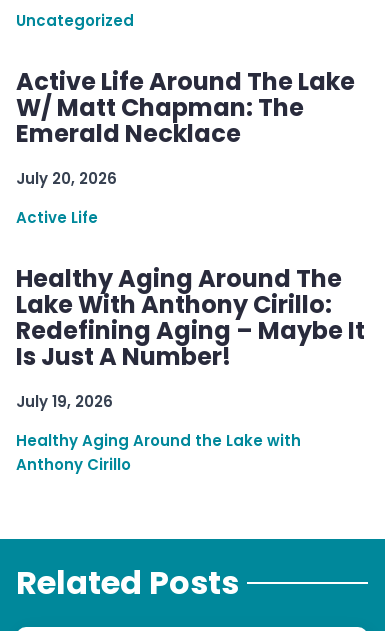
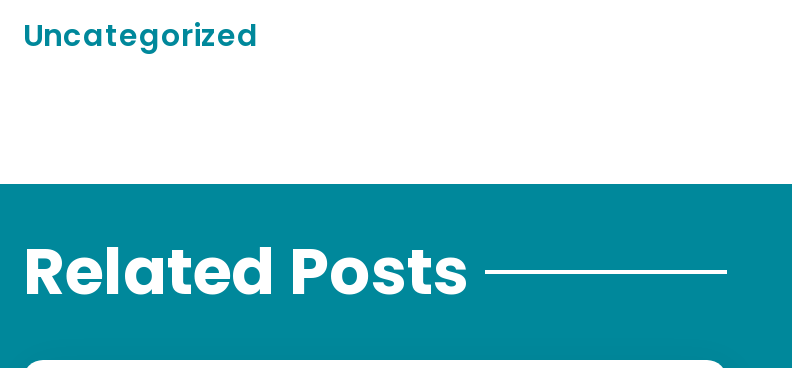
[16,65,365,475] Active Life Around The Lake | W/ Matt Chapman: The | Emerald Necklace | July 20, 2026 | Active Life | Healthy Aging Around The | Lake With Anthony Cirillo: | Redefining Aging – Maybe It | Is Just A Number! | July 19, 2026 | Healthy Aging Around the Lake with | Anthony Cirillo -> none

